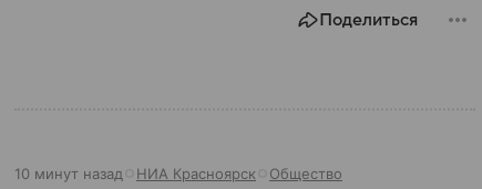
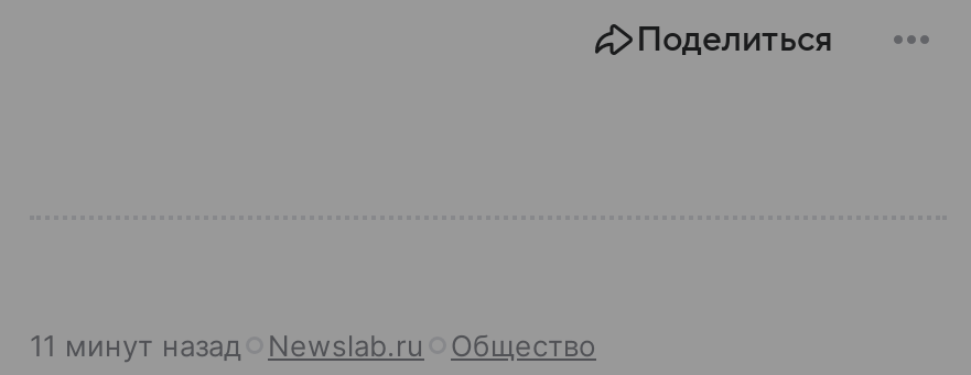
[14,165,256,182] 10 минут назад | НИА Красноярск -> [30,328,424,363] 11 минут назад | Newslab.ru

